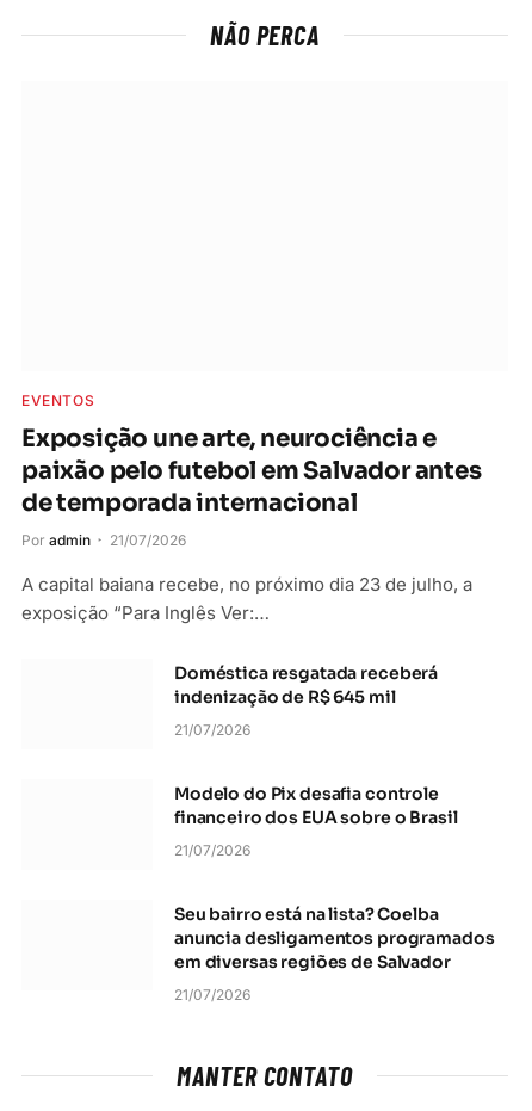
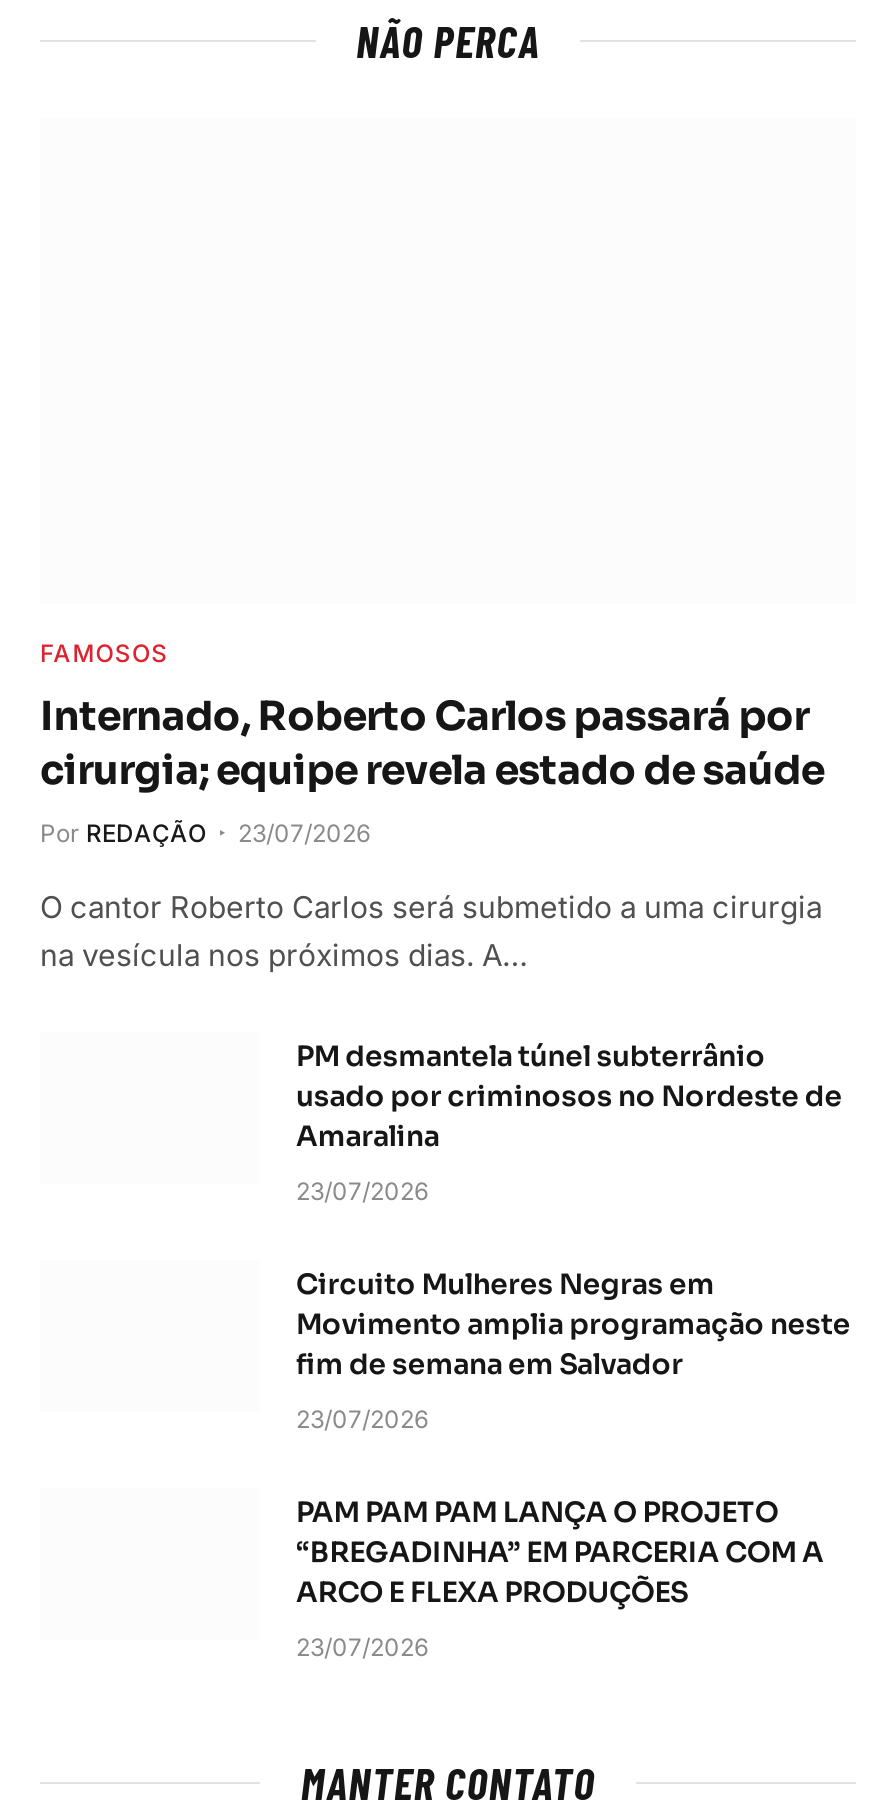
[21,391,94,409] EVENTOS -> [40,637,168,667] FAMOSOS
[21,423,481,549] Exposição une arte, neurociência e | paixão pelo futebol em Salvador antes | de temporada internacional | Por admin | 21/07/2026 -> [40,691,824,847] Internado, Roberto Carlos passará por | cirurgia; equipe revela estado de saúde | Por REDAÇÃO | 23/07/2026
[21,572,472,624] A capital baiana recebe, no próximo dia 23 de julho, a | exposição “Para Inglês Ver:… -> [40,887,822,973] O cantor Roberto Carlos será submetido a uma cirurgia | na vesícula nos próximos dias. A…
[174,662,438,707] Doméstica resgatada receberá | indenização de R$ 645 mil -> [296,1037,842,1153] PM desmantela túnel subterrânio | usado por criminosos no Nordeste de | Amaralina
[174,720,250,738] 21/07/2026 -> [296,1175,428,1205] 23/07/2026
[174,782,457,828] Modelo do Pix desafia controle | financeiro dos EUA sobre o Brasil -> [296,1265,850,1381] Circuito Mulheres Negras em | Movimento amplia programação neste | fim de semana em Salvador
[174,841,250,859] 21/07/2026 -> [296,1403,428,1433] 23/07/2026
[174,903,494,972] Seu bairro está na lista? Coelba | anuncia desligamentos programados | em diversas regiões de Salvador -> [296,1493,824,1609] PAM PAM PAM LANÇA O PROJETO | “BREGADINHA” EM PARCERIA COM A | ARCO E FLEXA PRODUÇÕES
[174,985,250,1003] 21/07/2026 -> [296,1631,428,1661] 23/07/2026

